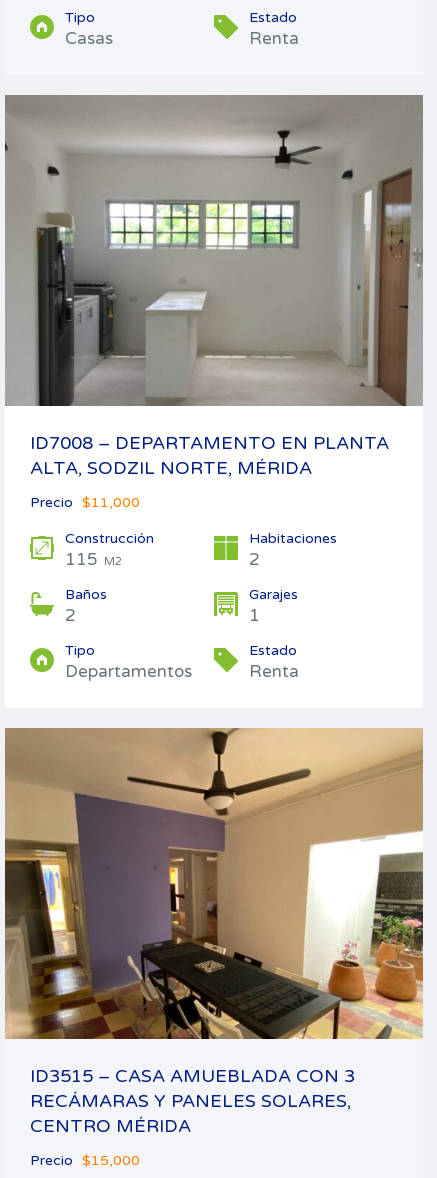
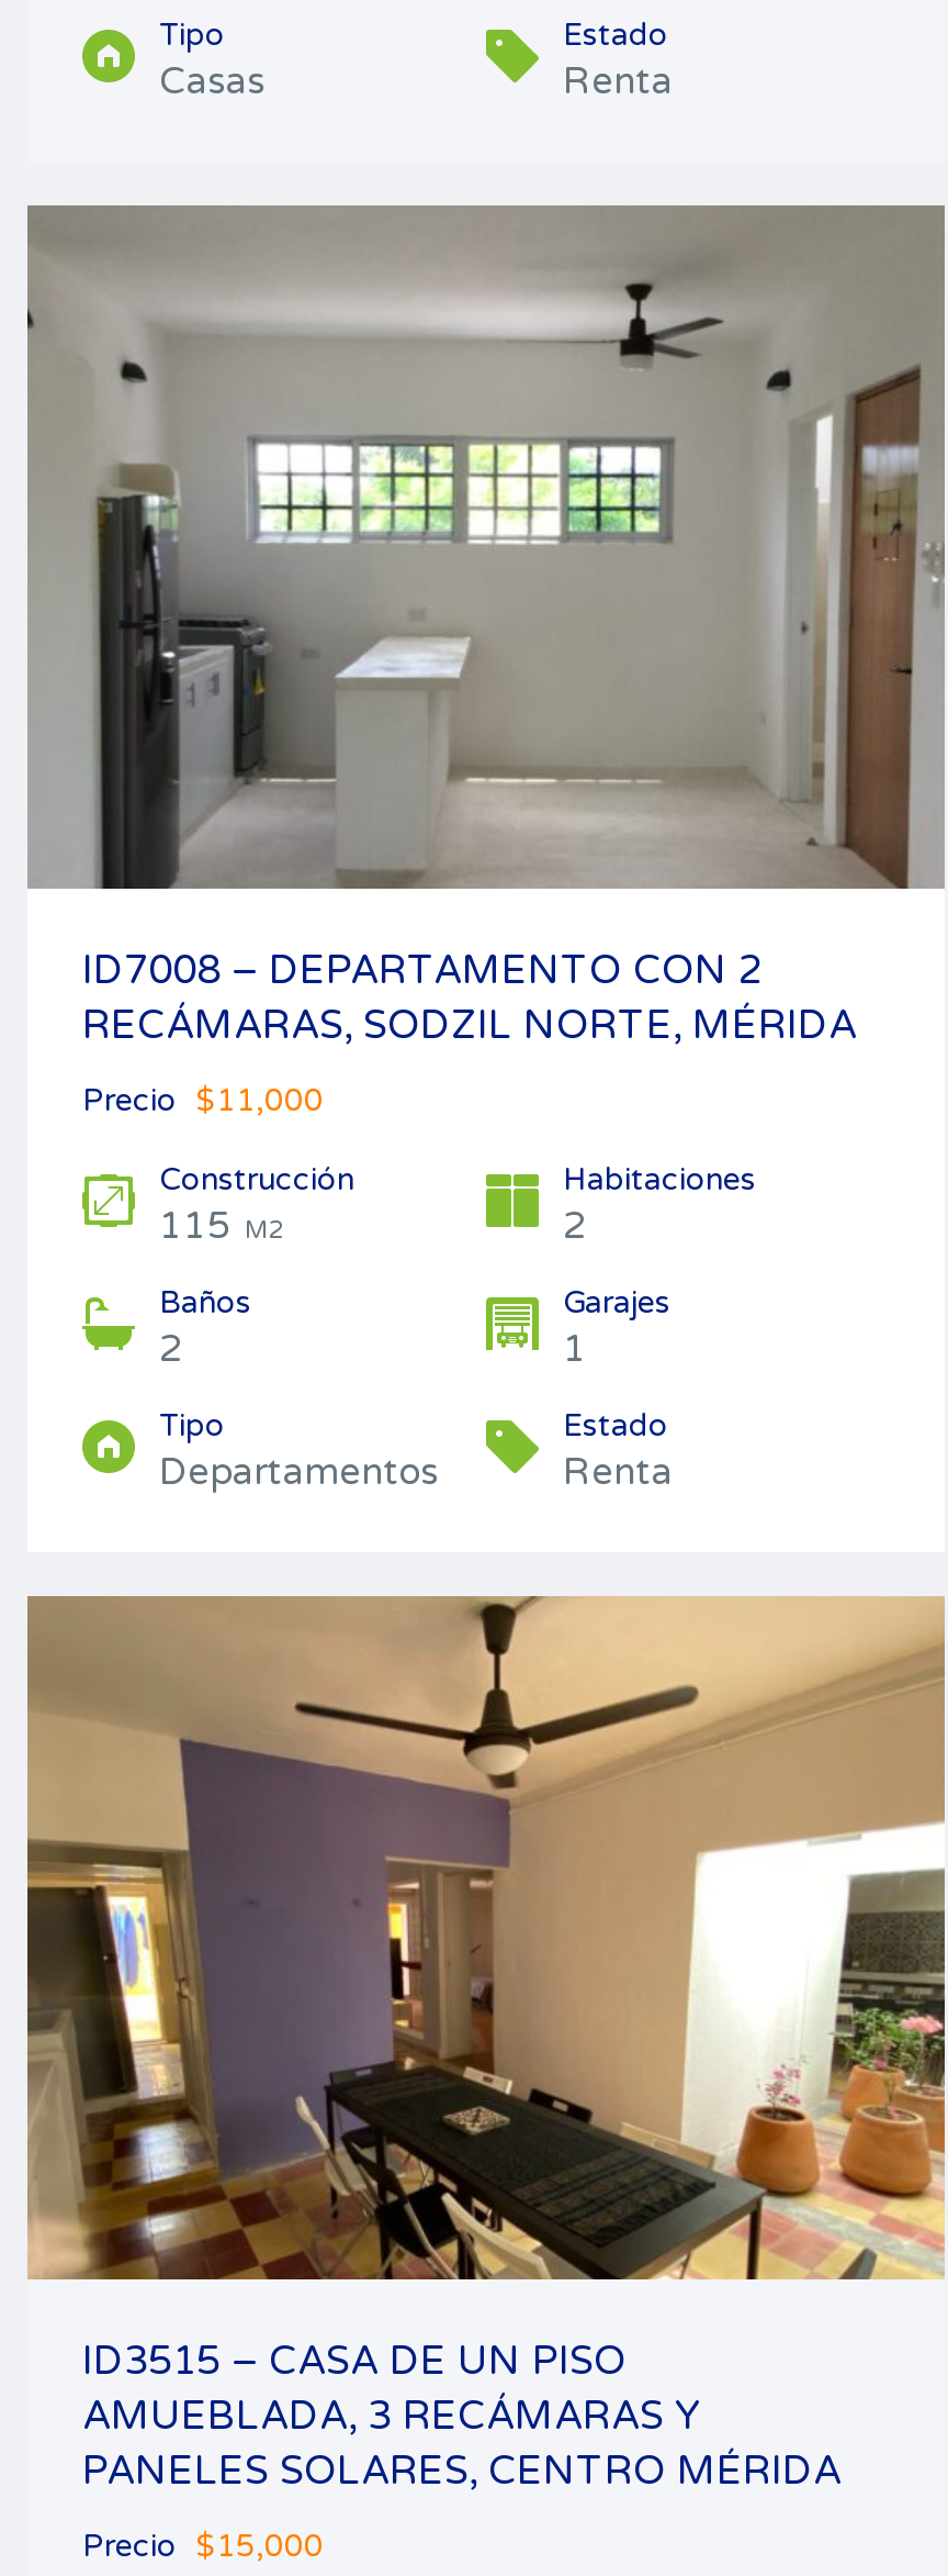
[30,432,389,454] ID7008 – DEPARTAMENTO EN PLANTA -> [82,946,763,994] ID7008 – DEPARTAMENTO CON 2
[30,457,312,479] ALTA, SODZIL NORTE, MÉRIDA -> [82,1001,857,1049] RECÁMARAS, SODZIL NORTE, MÉRIDA
[30,1065,355,1137] ID3515 – CASA AMUEBLADA CON 3 | RECÁMARAS Y PANELES SOLARES, | CENTRO MÉRIDA -> [82,2337,842,2495] ID3515 – CASA DE UN PISO | AMUEBLADA, 3 RECÁMARAS Y | PANELES SOLARES, CENTRO MÉRIDA

